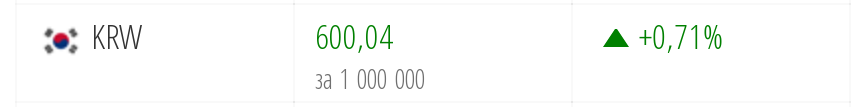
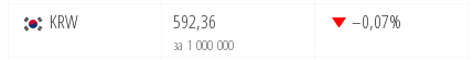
[315,14,393,60] 600,04 -> [173,9,216,34] 592,36
[639,14,725,60] +0,71% -> [351,9,401,34] –0,07%

